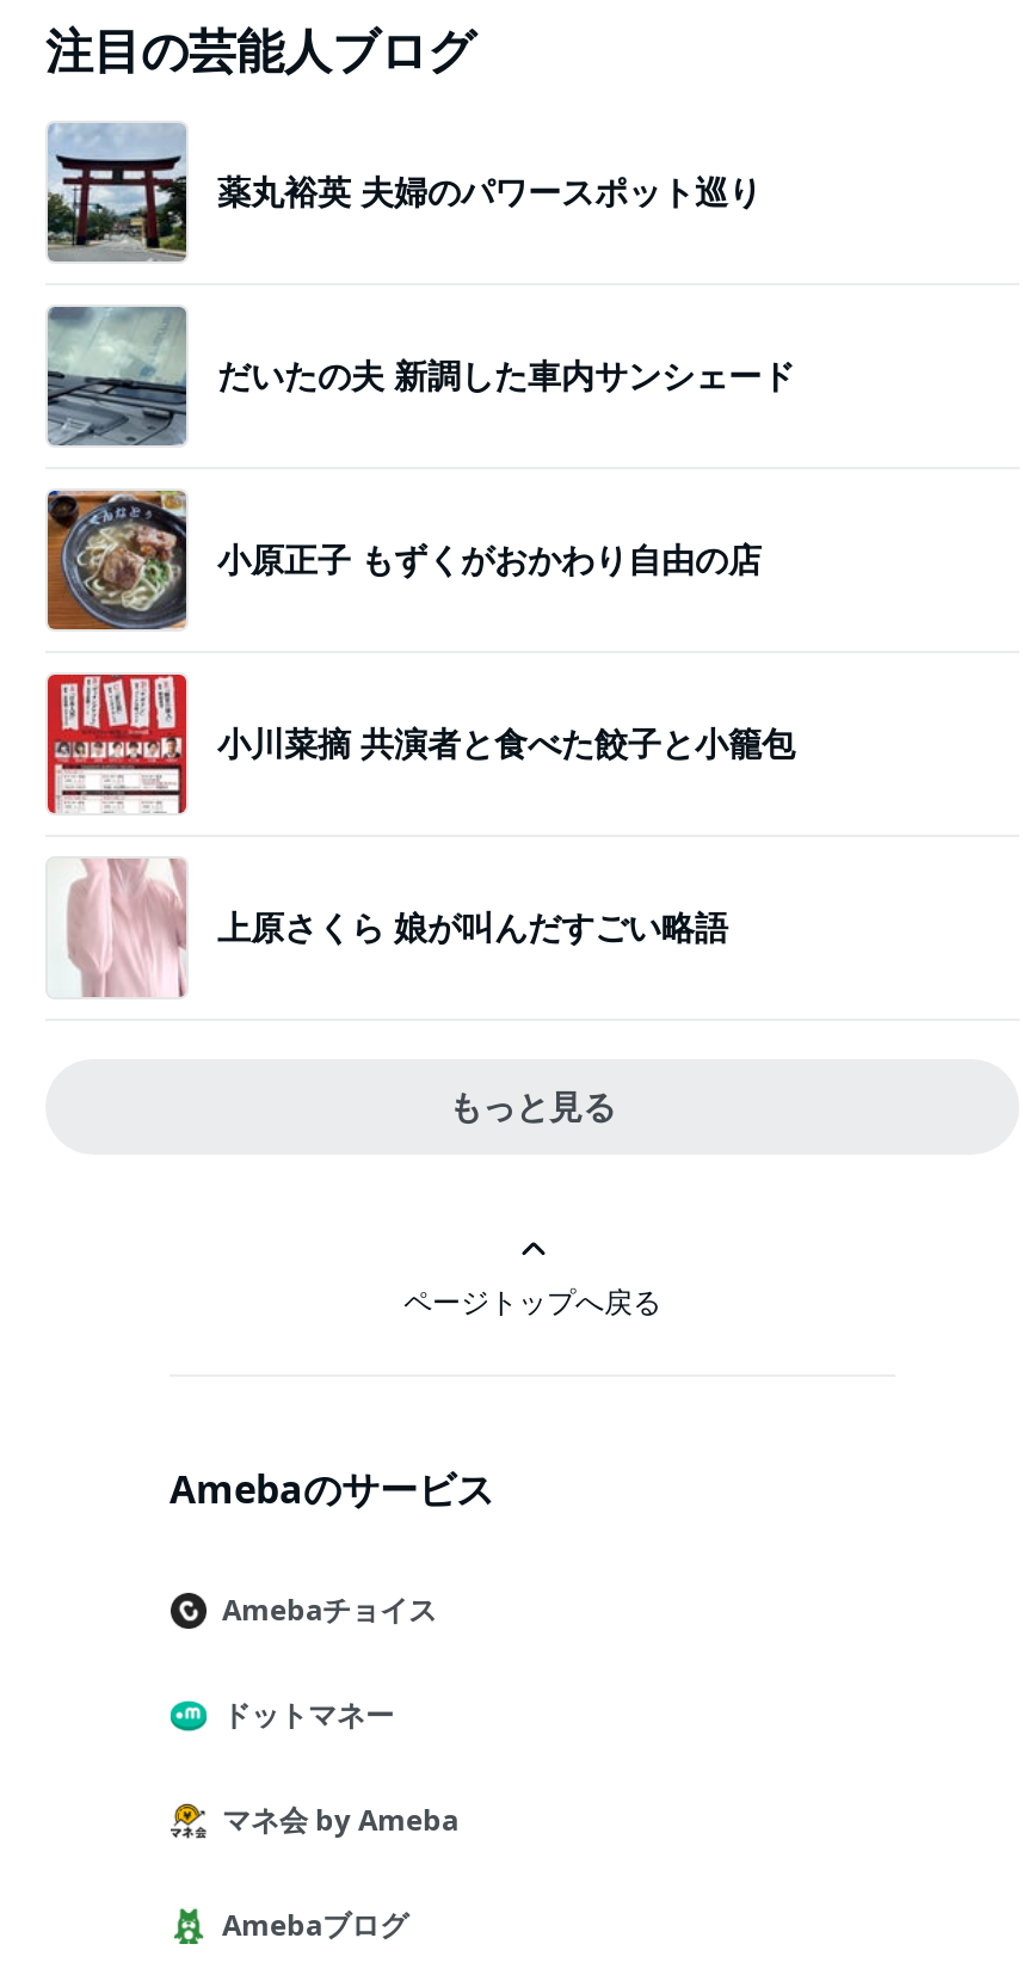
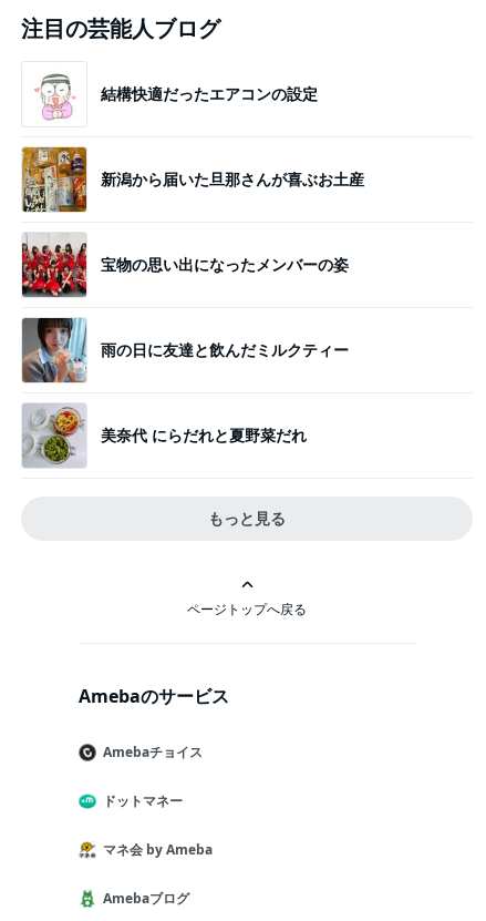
[45,121,762,264] [image] | 薬丸裕英 夫婦のパワースポット巡り -> [22,62,318,126] [image] | 結構快適だったエアコンの設定
[45,304,795,448] [image] | だいたの夫 新調した車内サンシェード -> [21,146,364,213] [image] | 新潟から届いた旦那さんが喜ぶお土産
[45,488,762,632] [image] | 小原正子 もずくがおかわり自由の店 -> [21,234,349,298] [image] | 宝物の思い出になったメンバーの姿
[45,672,795,813] [image] | 小川菜摘 共演者と食べた餃子と小籠包 -> [21,317,349,383] [image] | 雨の日に友達と飲んだミルクティー
[50,859,728,997] [image] | 上原さくら 娘が叫んだすごい略語 -> [21,403,307,468] [image] | 美奈代 にらだれと夏野菜だれ

